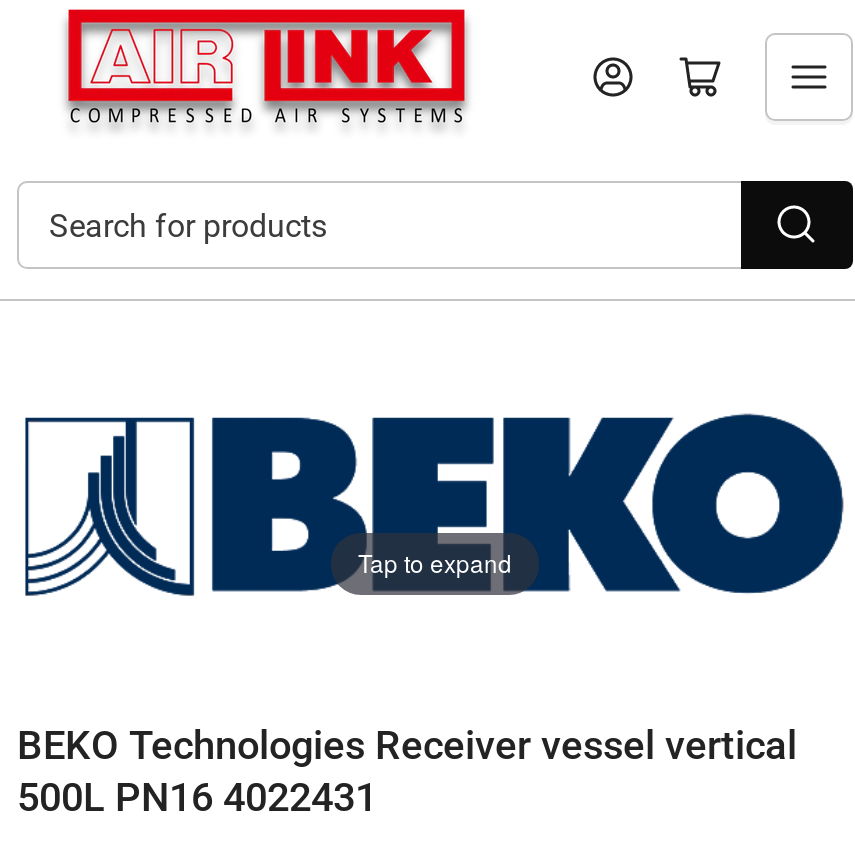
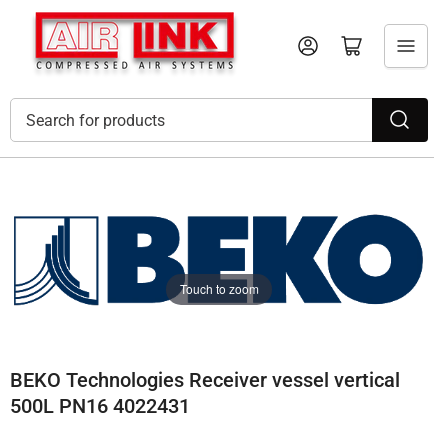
[358,545,512,579] Tap to expand -> [179,280,258,297] Touch to zoom

